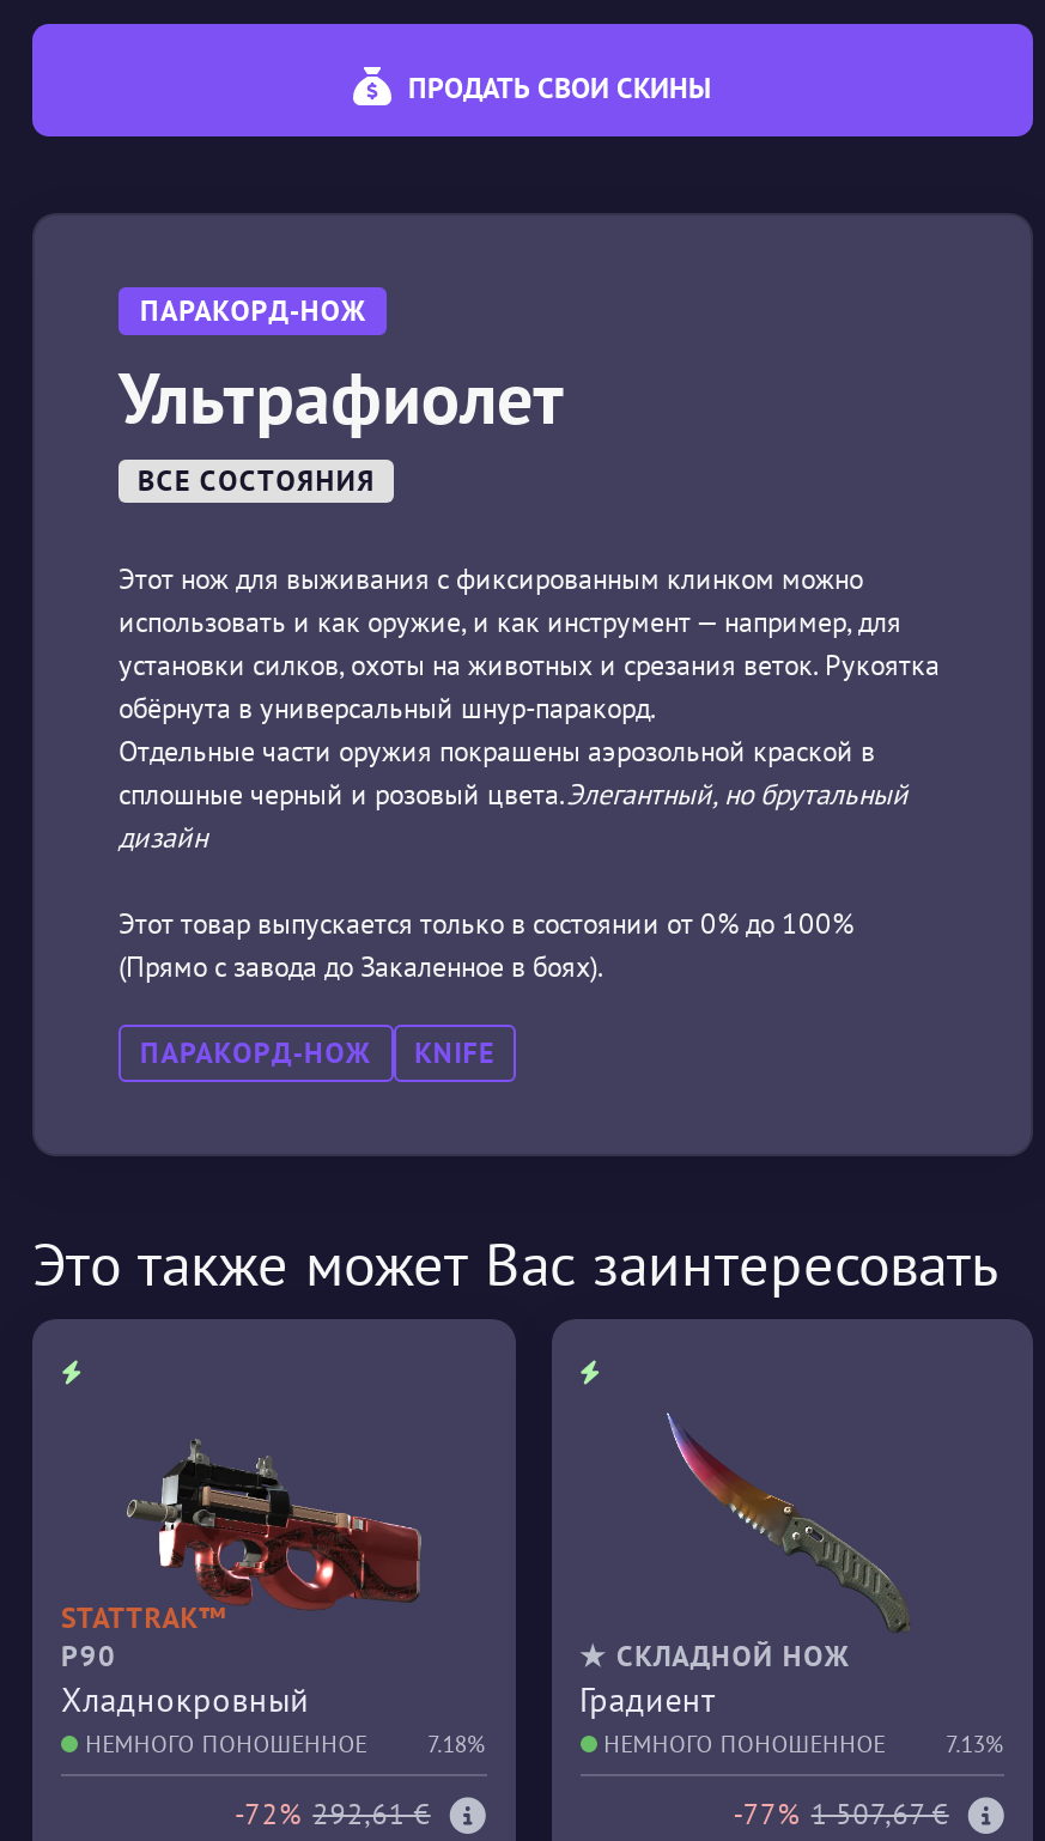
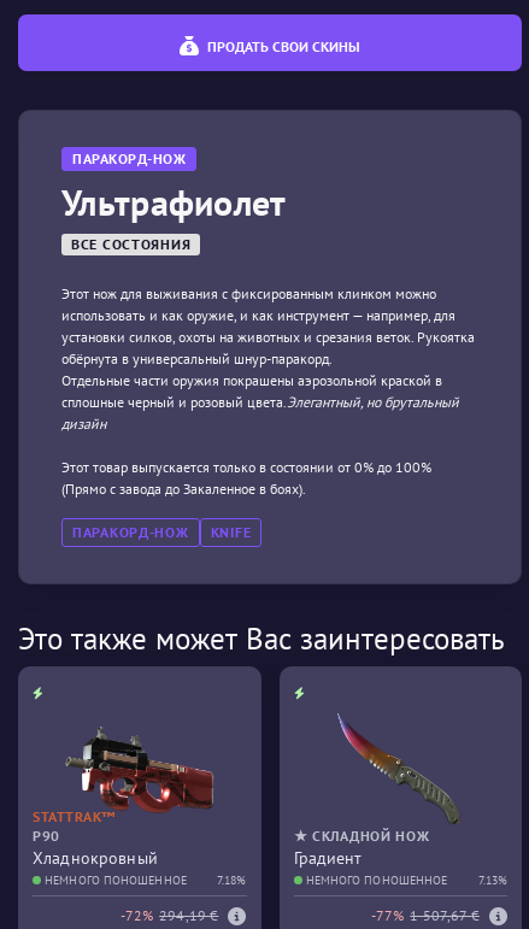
[235,1796,430,1831] -72% 292,61 € -> [120,906,218,924] -72% 294,19 €

